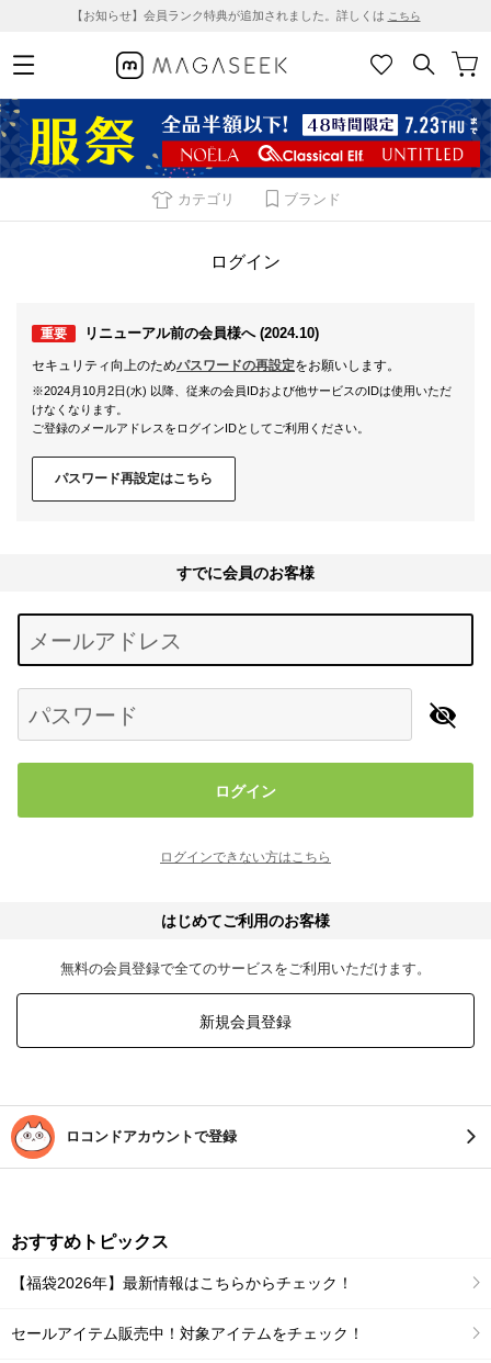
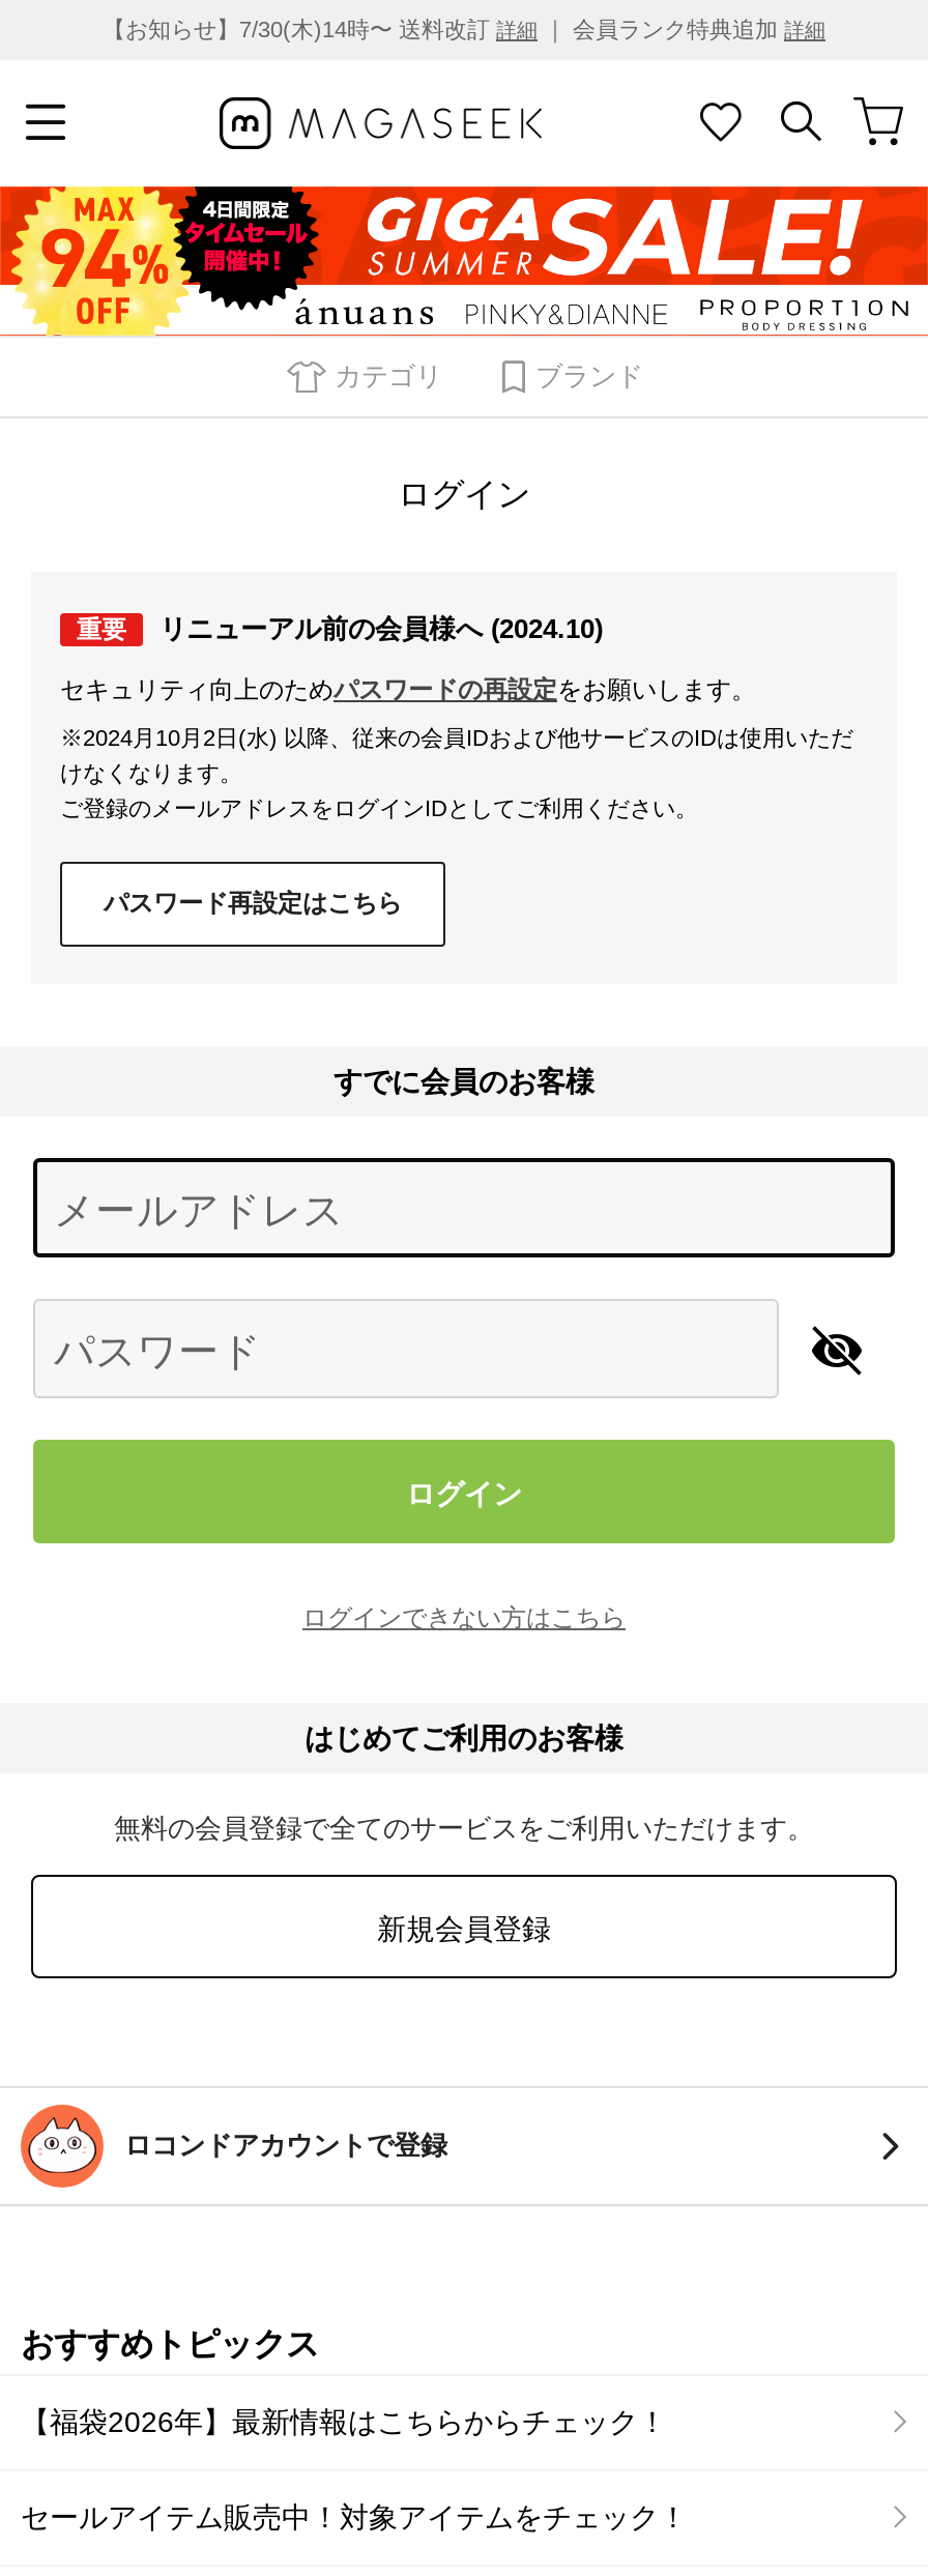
[71,9,420,22] 【お知らせ】会員ランク特典が追加されました。詳しくはこちら -> [103,17,825,41] 【お知らせ】7/30(木)14時〜 送料改訂詳細｜ 会員ランク特典追加詳細
[3,98,488,179] [image] -> [6,184,922,338] [image]

